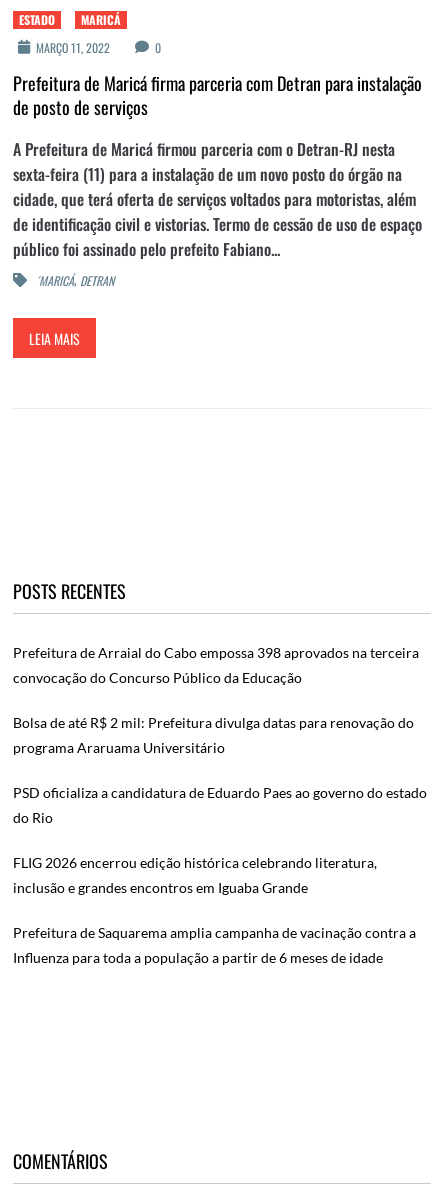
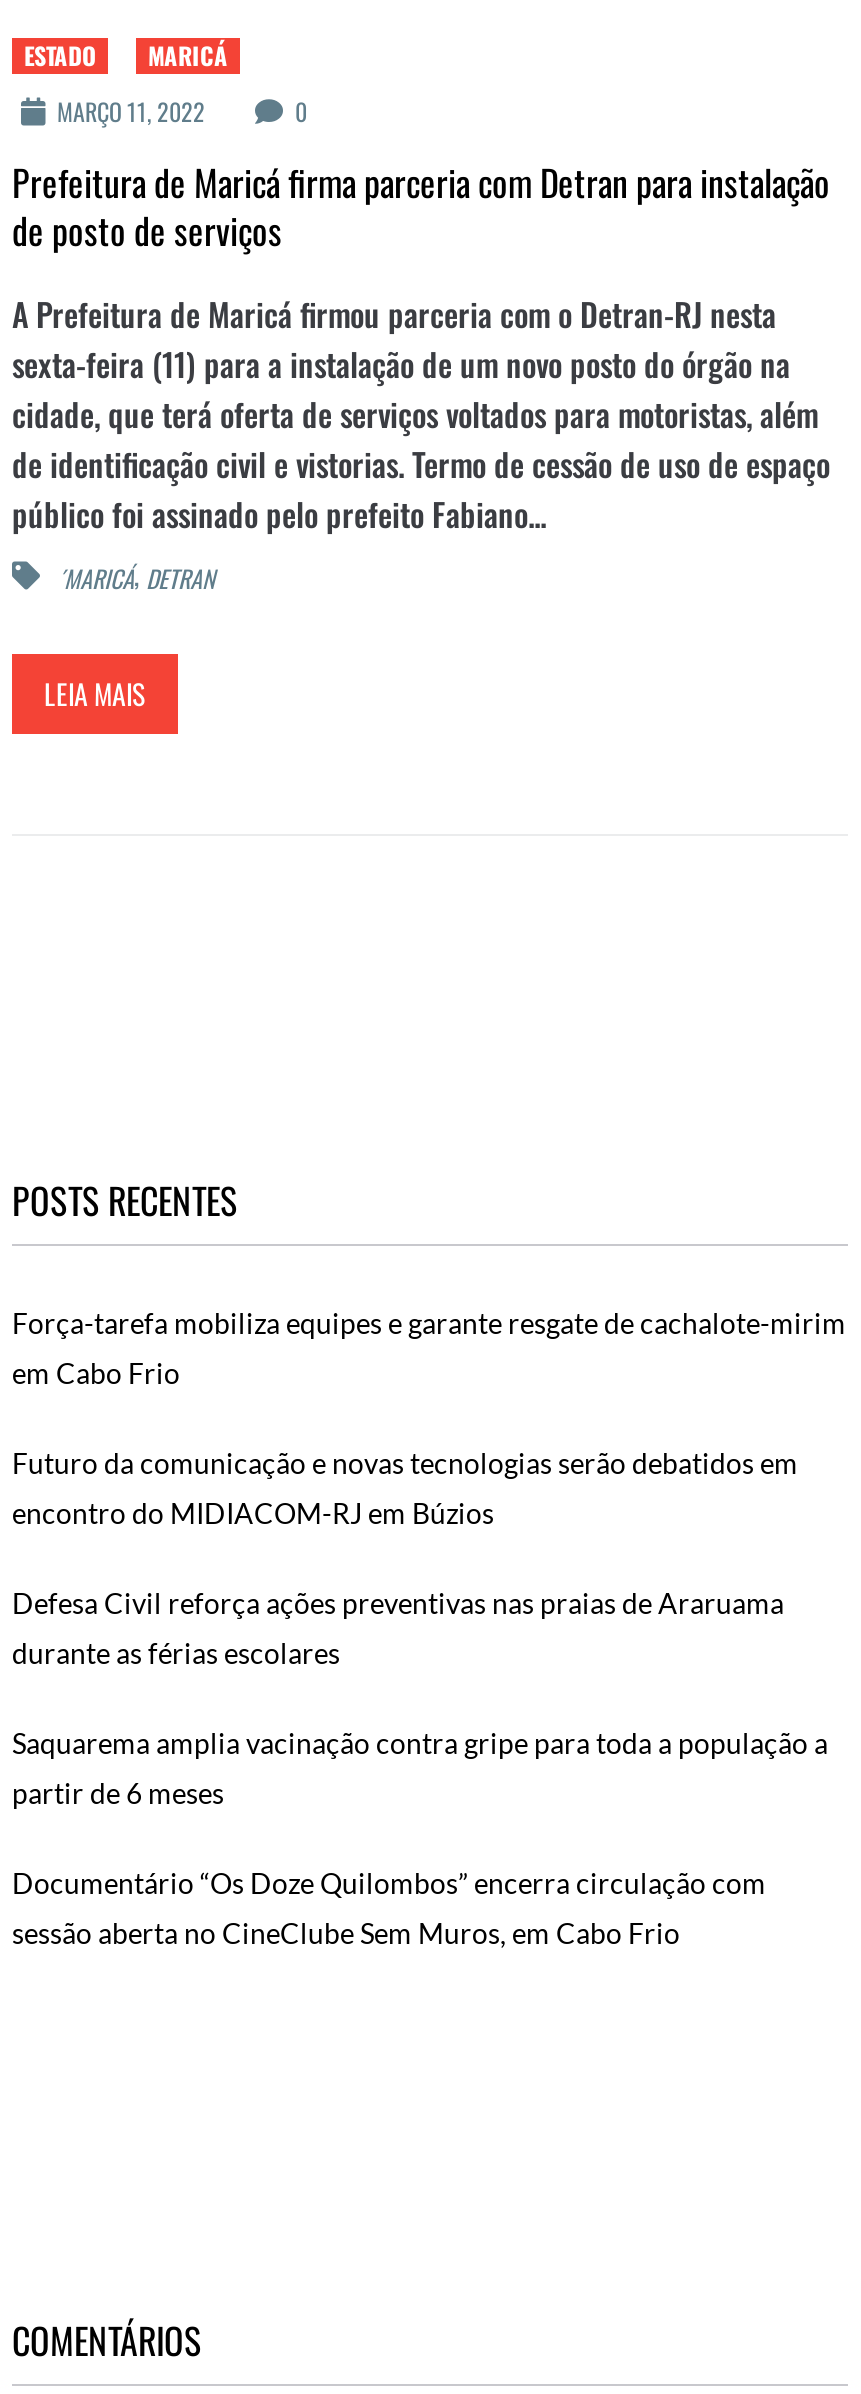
[13,644,419,661] Prefeitura de Arraial do Cabo empossa 398 aprovados na terceira -> [12,1306,846,1340] Força-tarefa mobiliza equipes e garante resgate de cachalote-mirim
[13,669,302,686] convocação do Concurso Público da Educação -> [12,1356,180,1390] em Cabo Frio
[13,714,414,731] Bolsa de até R$ 2 mil: Prefeitura divulga datas para renovação do -> [12,1446,798,1480] Futuro da comunicação e novas tecnologias serão debatidos em
[13,739,225,756] programa Araruama Universitário -> [12,1496,494,1530] encontro do MIDIACOM-RJ em Búzios
[13,784,427,801] PSD oficializa a candidatura de Eduardo Paes ao governo do estado -> [12,1586,784,1620] Defesa Civil reforça ações preventivas nas praias de Araruama
[13,809,53,826] do Rio -> [12,1636,340,1670] durante as férias escolares
[13,854,377,871] FLIG 2026 encerrou edição histórica celebrando literatura, -> [12,1726,828,1760] Saquarema amplia vacinação contra gripe para toda a população a
[13,879,308,896] inclusão e grandes encontros em Iguaba Grande -> [12,1776,224,1810] partir de 6 meses
[13,924,416,941] Prefeitura de Saquarema amplia campanha de vacinação contra a -> [12,1866,766,1900] Documentário “Os Doze Quilombos” encerra circulação com
[13,949,383,966] Influenza para toda a população a partir de 6 meses de idade -> [12,1916,680,1950] sessão aberta no CineClube Sem Muros, em Cabo Frio

